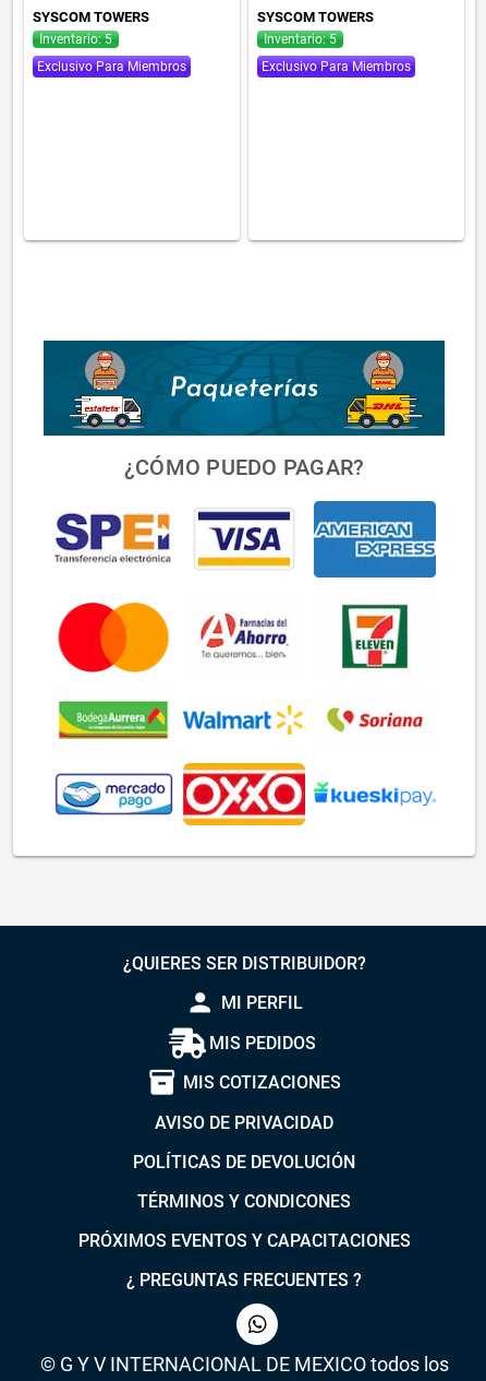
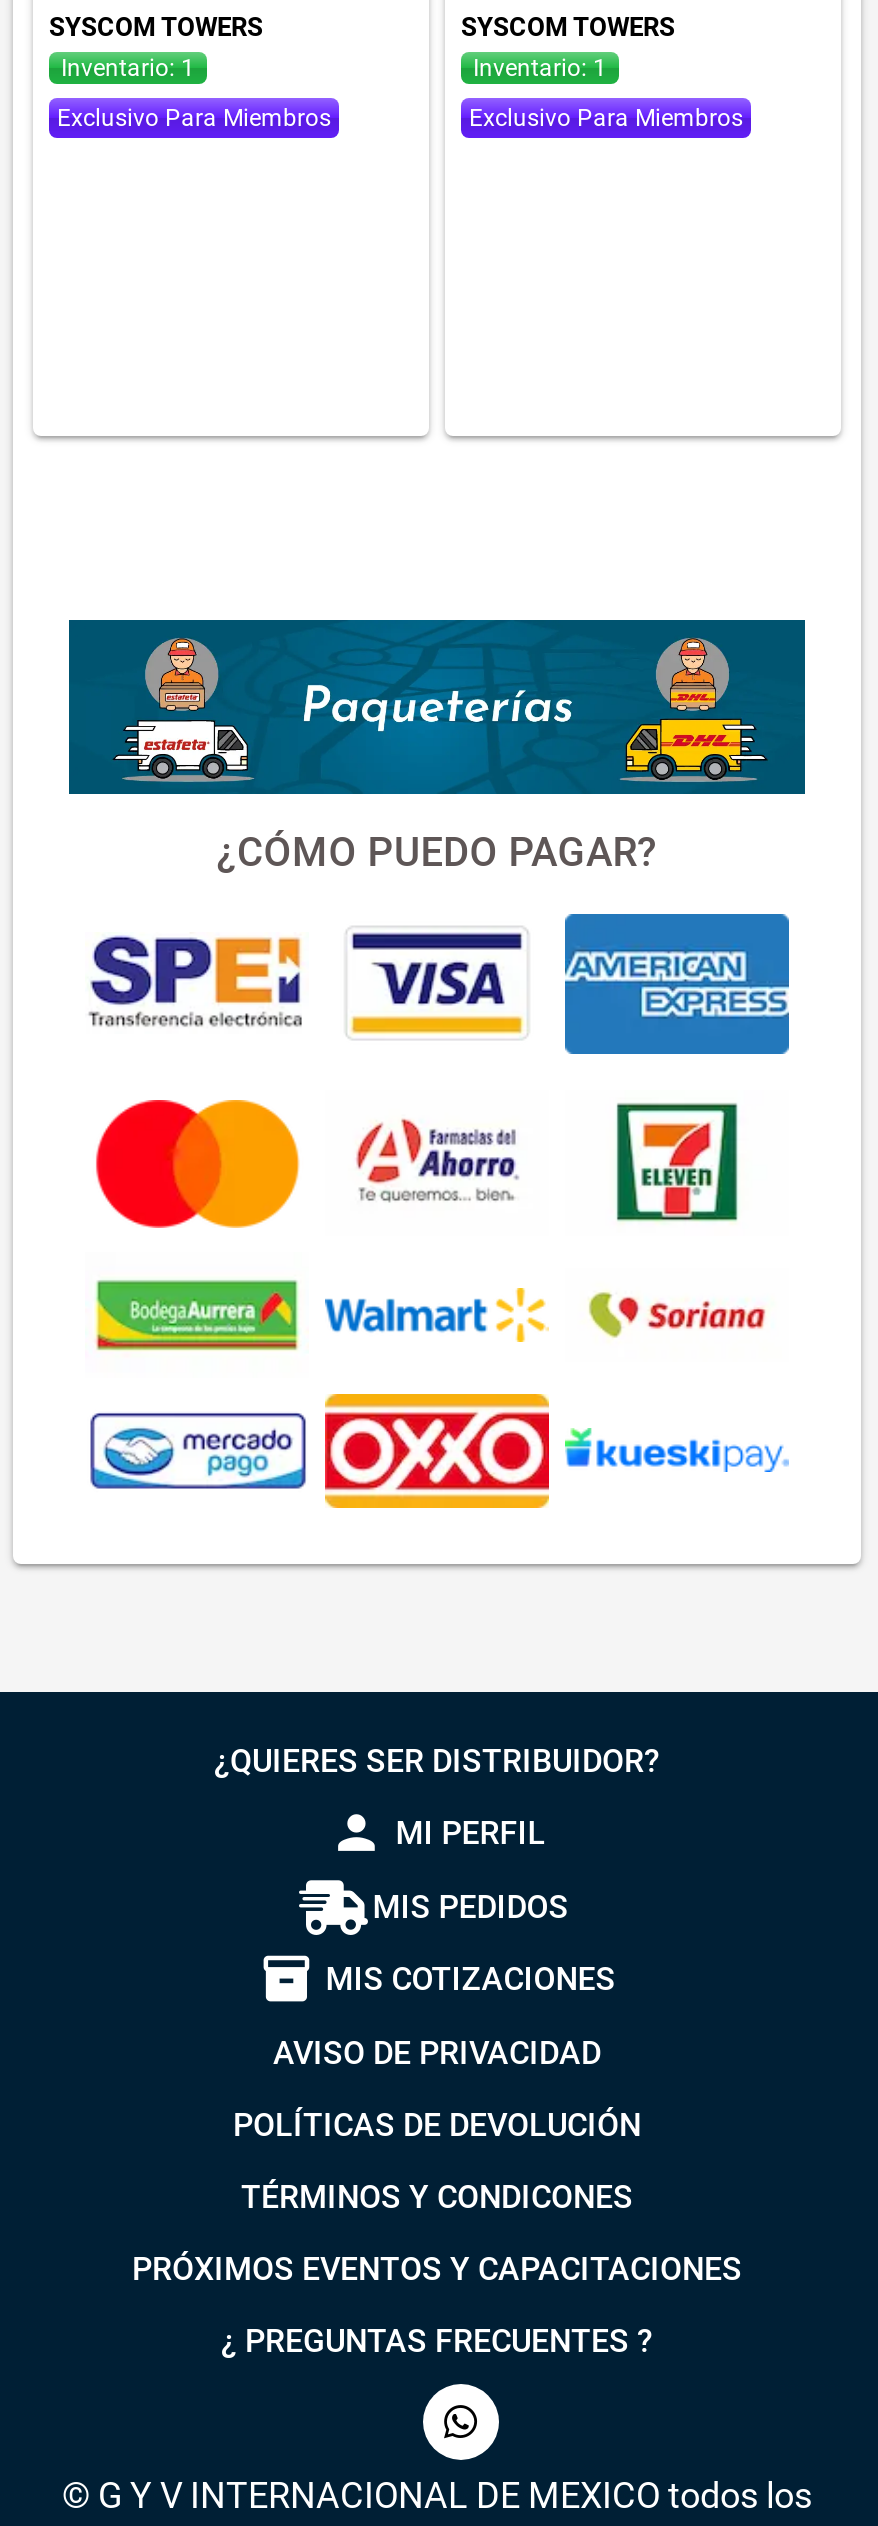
[39,32,112,47] Inventario: 5 -> [61,54,195,82] Inventario: 1
[264,32,337,47] Inventario: 5 -> [473,54,607,82] Inventario: 1

